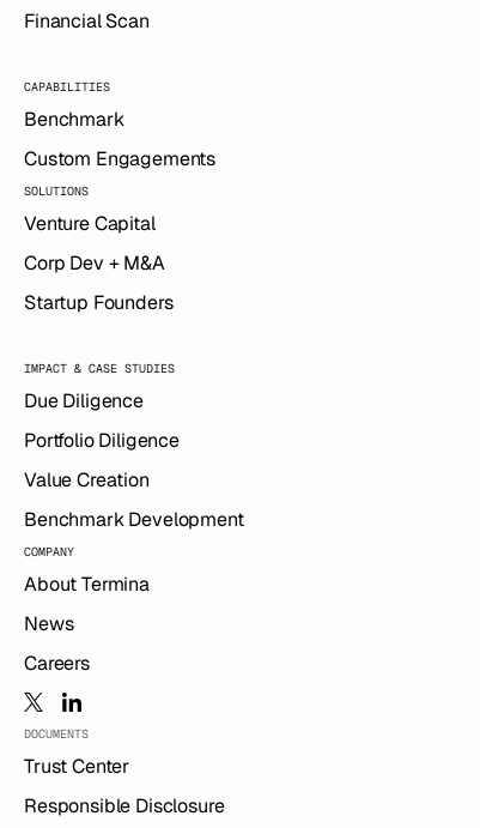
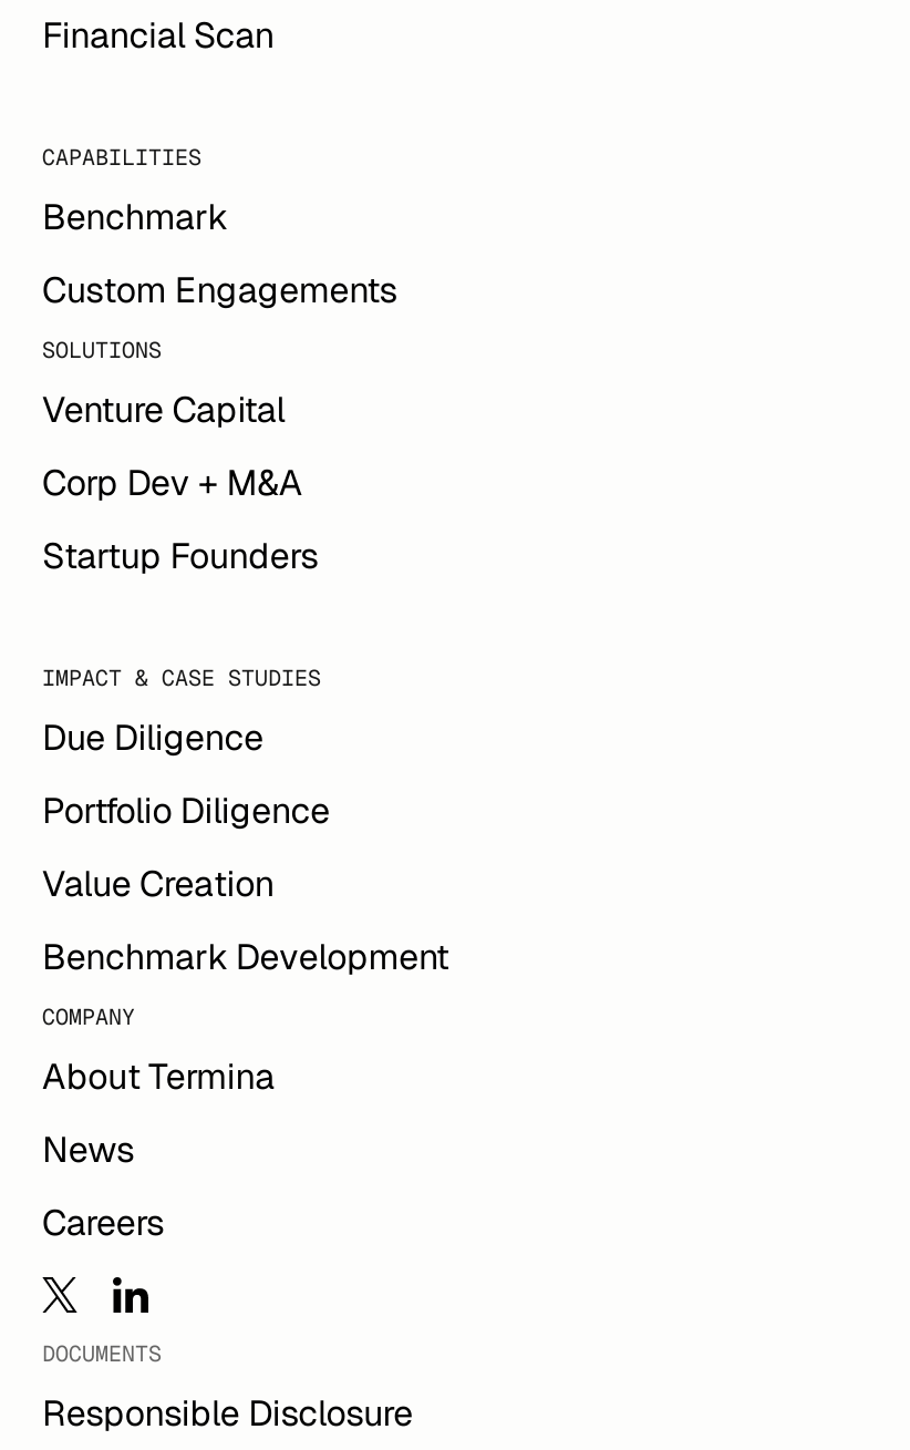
[24,754,129,779] Trust Center -> none

